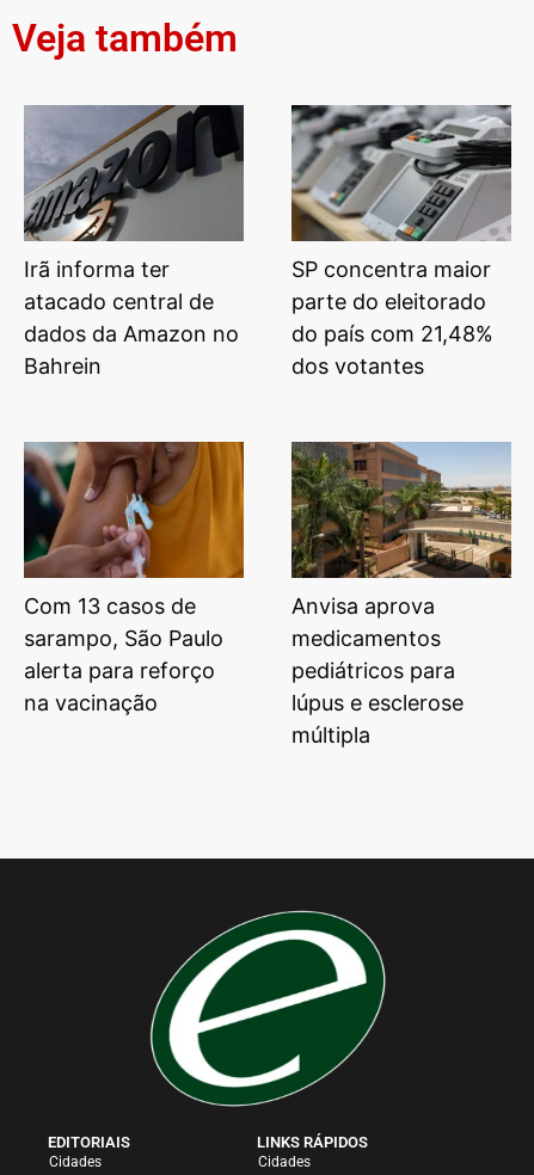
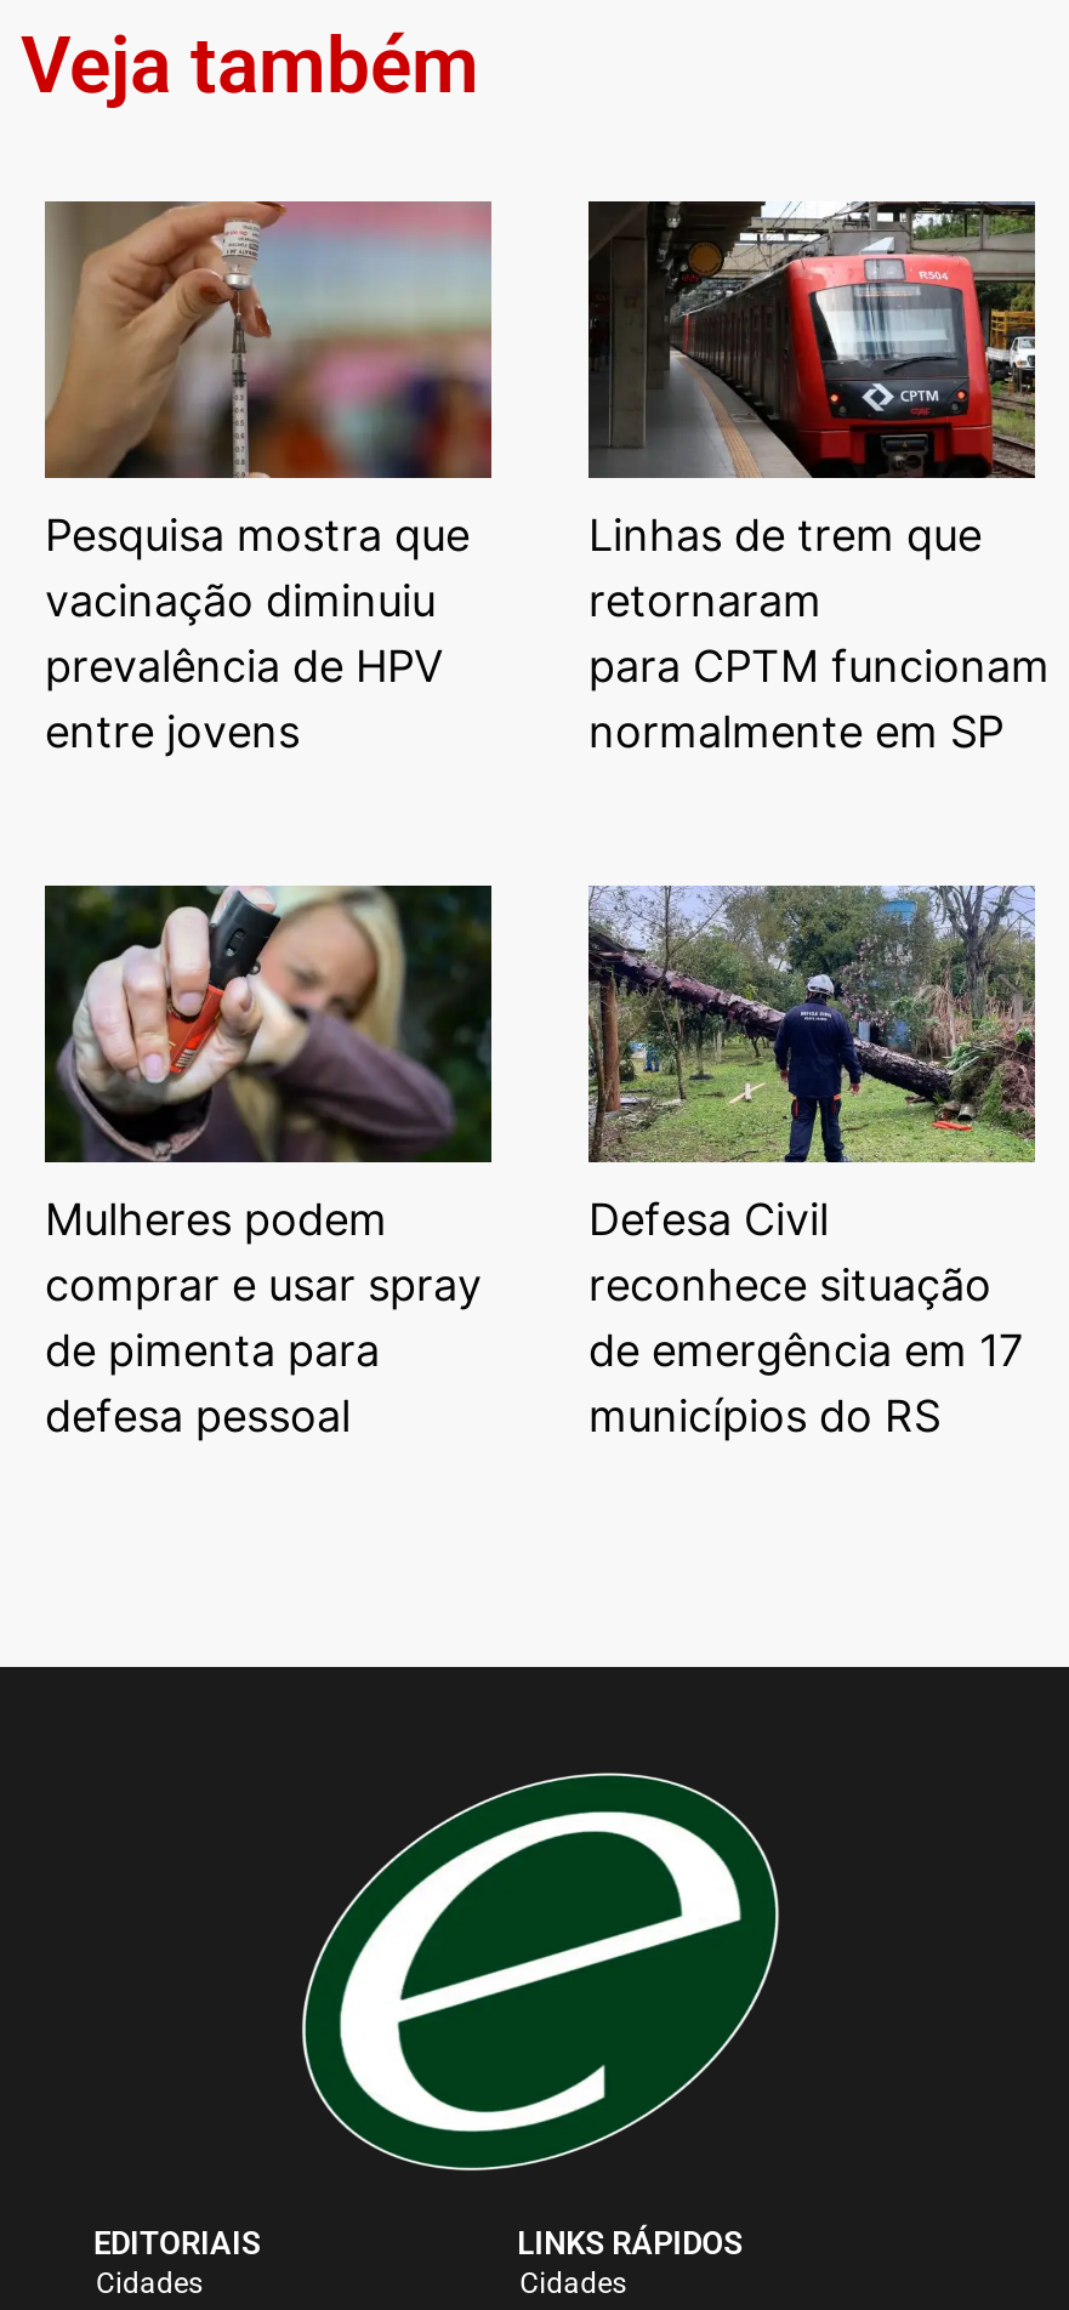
[24,104,244,379] [image] | Irã informa ter | atacado central de | dados da Amazon no | Bahrein -> [45,199,491,758] [image] | Pesquisa mostra que | vacinação diminuiu | prevalência de HPV | entre jovens
[290,104,511,379] [image] | SP concentra maior | parte do eleitorado | do país com 21,48% | dos votantes -> [588,201,1050,758] [image] | Linhas de trem que | retornaram | para CPTM funcionam | normalmente em SP
[24,441,245,716] [image] | Com 13 casos de | sarampo, São Paulo | alerta para reforço | na vacinação -> [45,883,494,1442] [image] | Mulheres podem | comprar e usar spray | de pimenta para | defesa pessoal
[291,441,511,748] [image] | Anvisa aprova | medicamentos | pediátricos para | lúpus e esclerose | múltipla -> [588,886,1037,1442] [image] | Defesa Civil | reconhece situação | de emergência em 17 | municípios do RS

